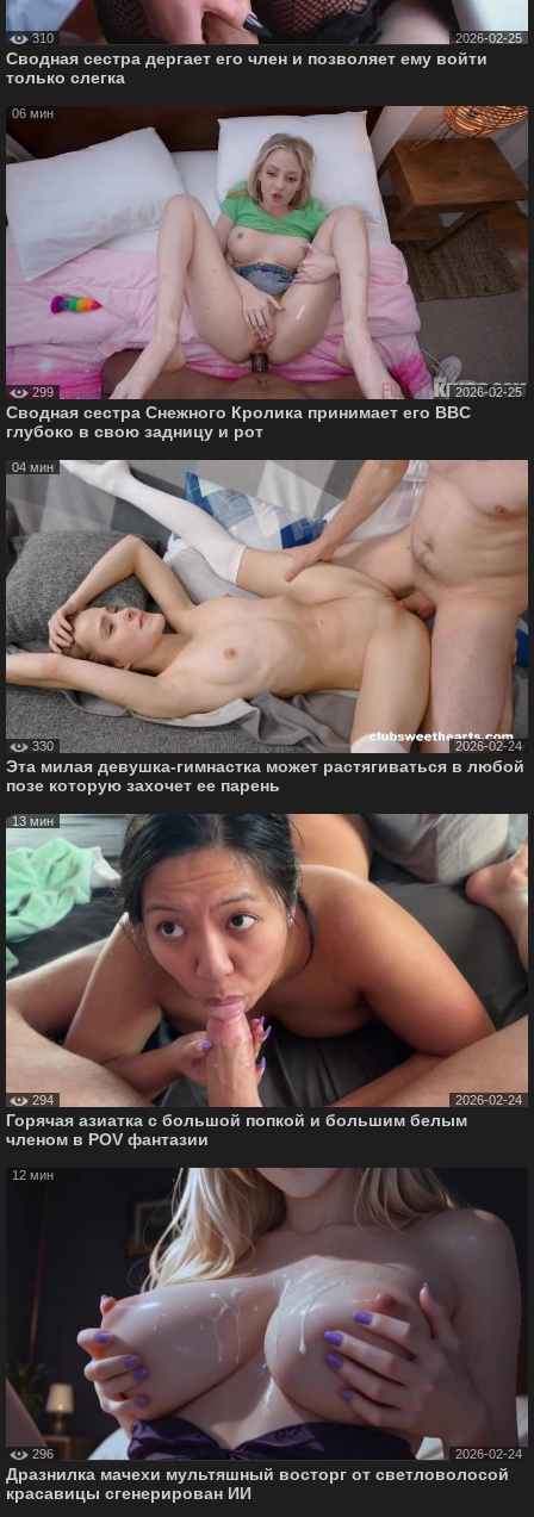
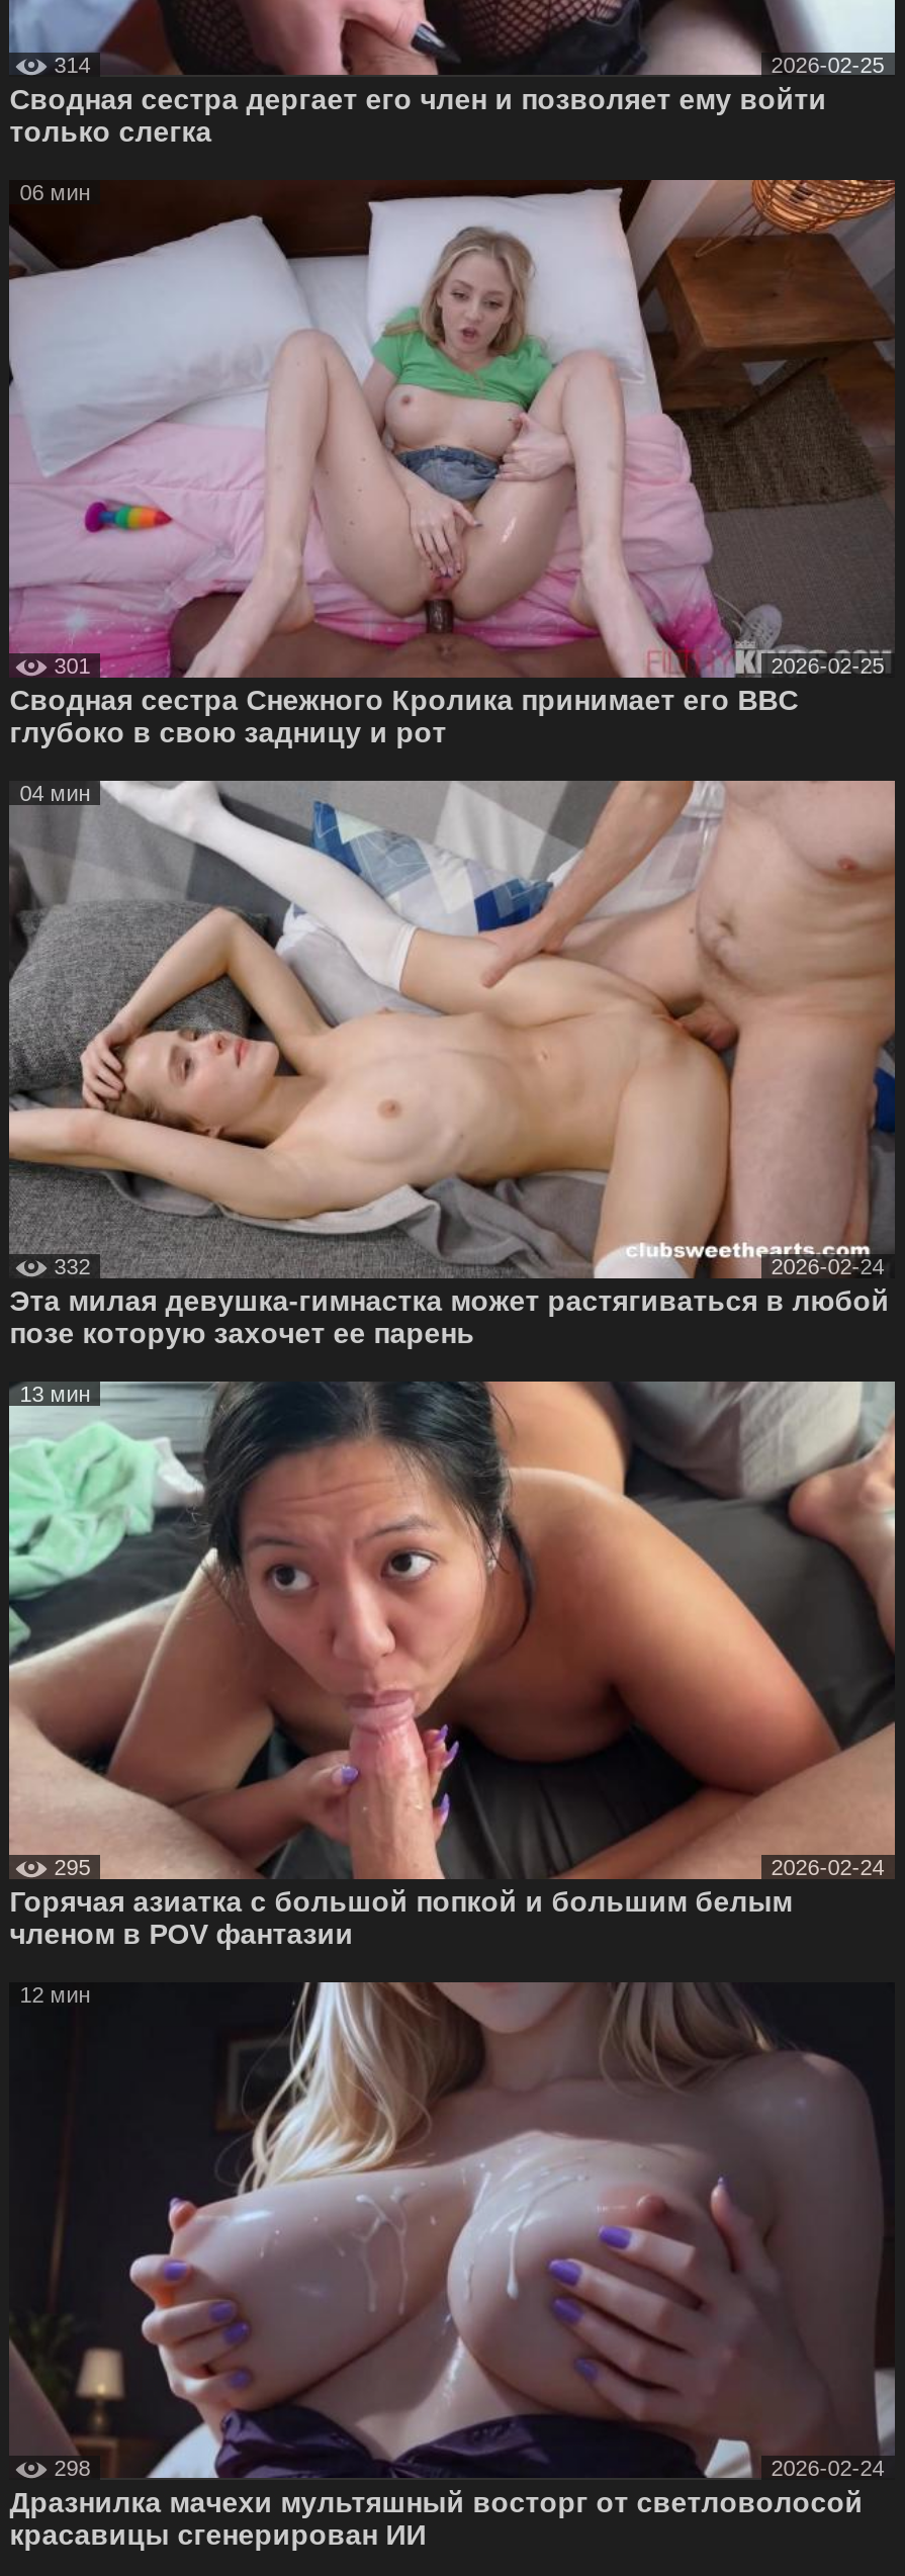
[32,31,54,45] 310 -> [54,52,90,76] 314
[32,385,54,399] 299 -> [54,653,90,677] 301
[32,739,54,753] 330 -> [54,1254,90,1278] 332
[32,1093,54,1107] 294 -> [54,1854,90,1879] 295
[32,1447,54,1461] 296 -> [54,2455,90,2480] 298

